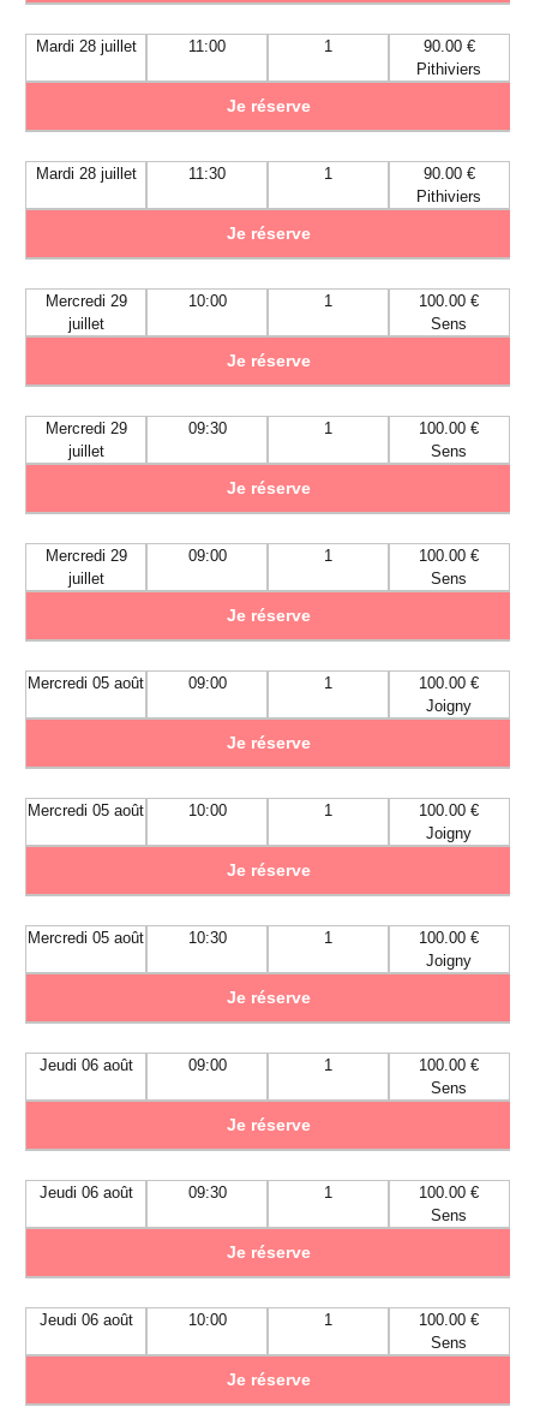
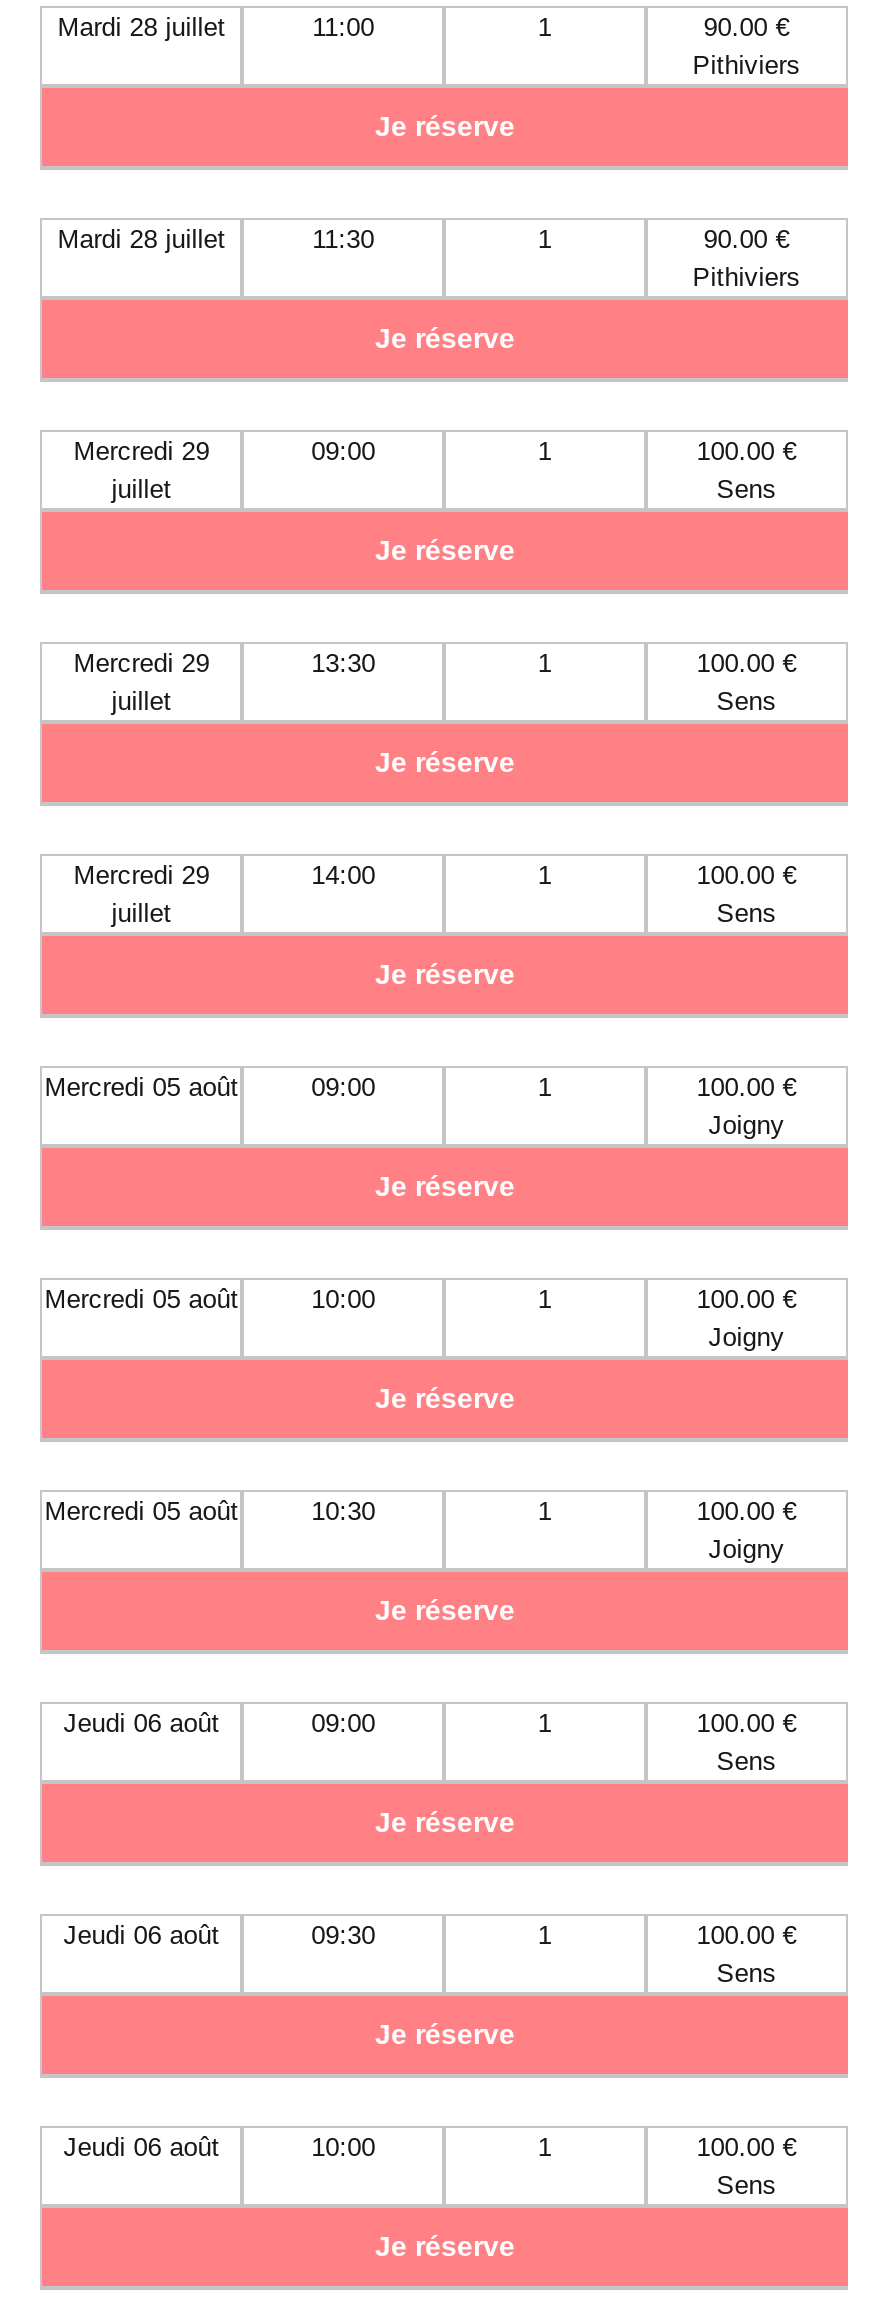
[188,292,226,310] 10:00 -> [311,436,375,466] 09:00
[188,419,226,437] 09:30 -> [311,648,375,678] 13:30
[188,547,226,565] 09:00 -> [311,860,375,890] 14:00

